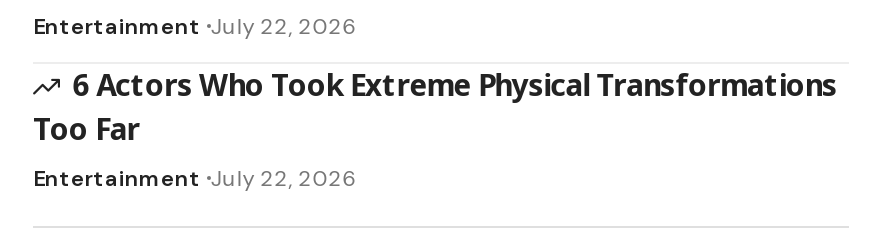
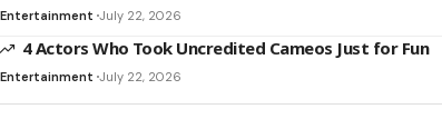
[33,63,837,148] 6 Actors Who Took Extreme Physical Transformations | Too Far -> [22,36,429,58] 4 Actors Who Took Uncredited Cameos Just for Fun

